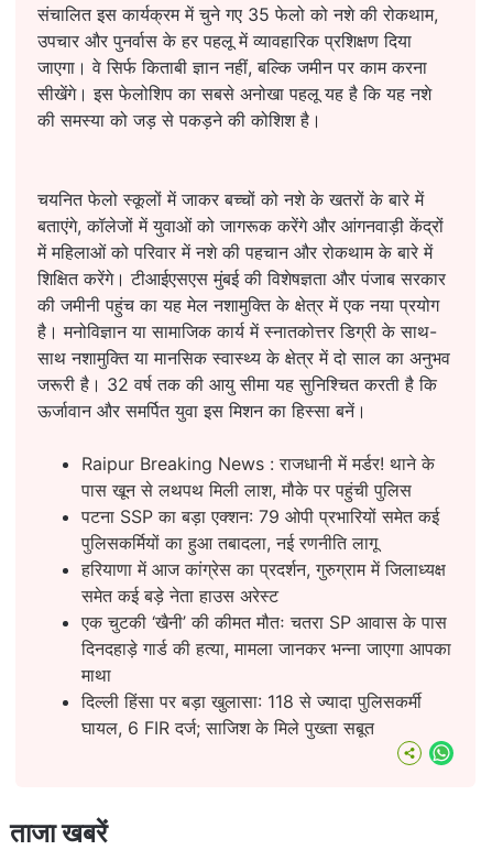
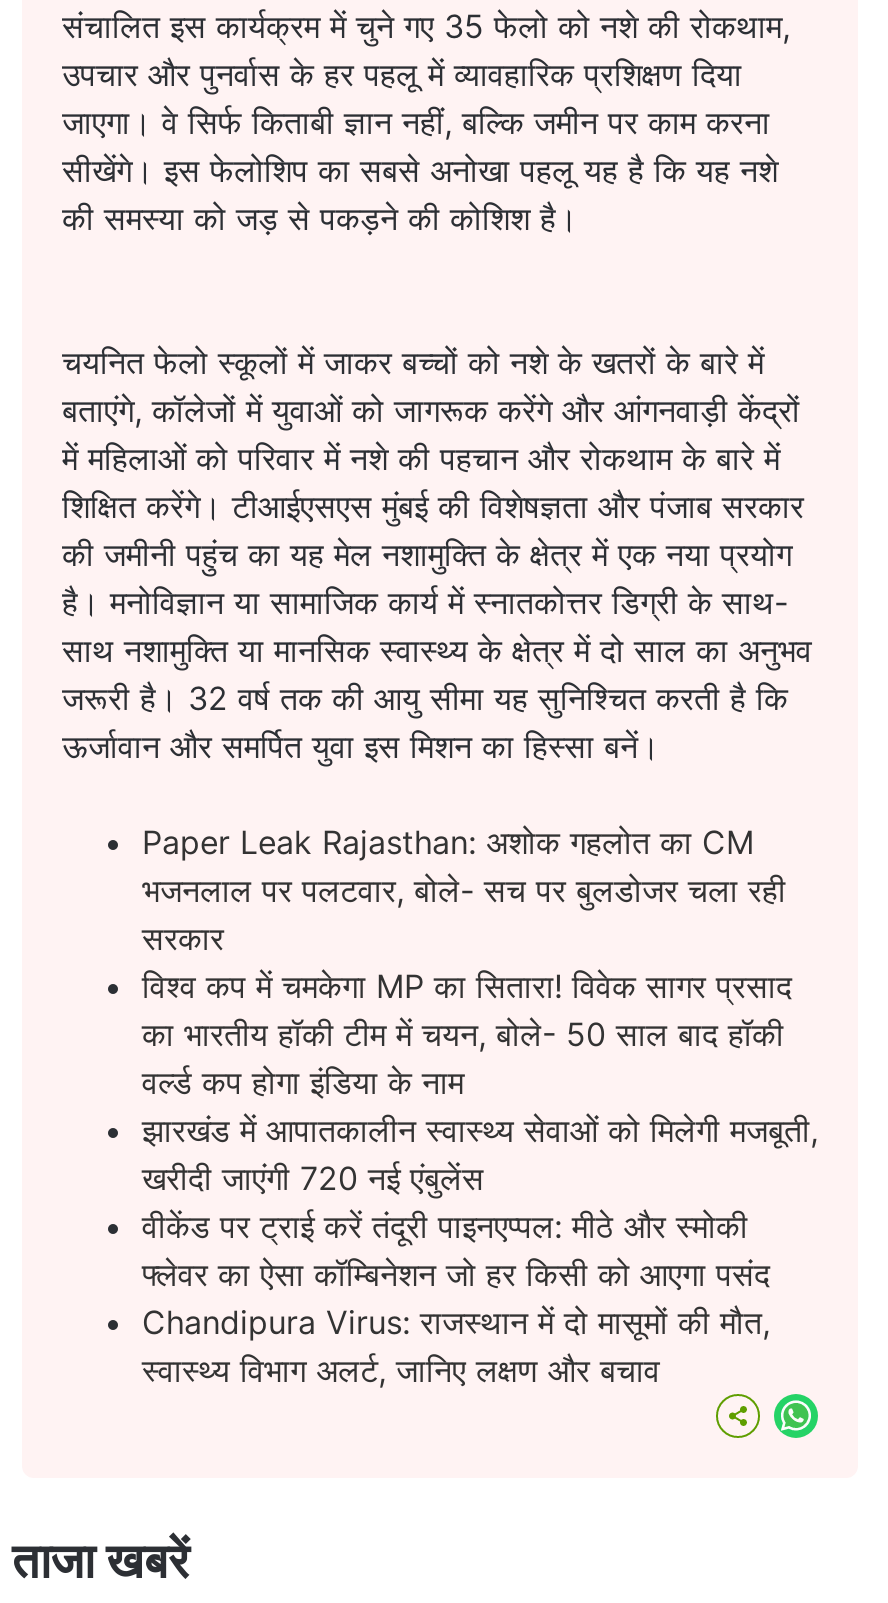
[81,452,451,739] Raipur Breaking News : राजधानी में मर्डर! थाने के | पास खून से लथपथ मिली लाश, मौके पर पहुंची पुलिस | पटना SSP का बड़ा एक्शन: 79 ओपी प्रभारियों समेत कई | पुलिसकर्मियों का हुआ तबादला, नई रणनीति लागू | हरियाणा में आज कांग्रेस का प्रदर्शन, गुरुग्राम में जिलाध्यक्ष | समेत कई बड़े नेता हाउस अरेस्ट | एक चुटकी ‘खैनी’ की कीमत मौतः चतरा SP आवास के पास | दिनदहाड़े गार्ड की हत्या, मामला जानकर भन्ना जाएगा आपका | माथा | दिल्ली हिंसा पर बड़ा खुलासा: 118 से ज्यादा पुलिसकर्मी | घायल, 6 FIR दर्ज; साजिश के मिले पुख्ता सबूत -> [142,822,818,1390] Paper Leak Rajasthan: अशोक गहलोत का CM | भजनलाल पर पलटवार, बोले- सच पर बुलडोजर चला रही | सरकार | विश्व कप में चमकेगा MP का सितारा! विवेक सागर प्रसाद | का भारतीय हॉकी टीम में चयन, बोले- 50 साल बाद हॉकी | वर्ल्ड कप होगा इंडिया के नाम | झारखंड में आपातकालीन स्वास्थ्य सेवाओं को मिलेगी मजबूती, | खरीदी जाएंगी 720 नई एंबुलेंस | वीकेंड पर ट्राई करें तंदूरी पाइनएप्पल: मीठे और स्मोकी | फ्लेवर का ऐसा कॉम्बिनेशन जो हर किसी को आएगा पसंद | Chandipura Virus: राजस्थान में दो मासूमों की मौत, | स्वास्थ्य विभाग अलर्ट, जानिए लक्षण और बचाव

